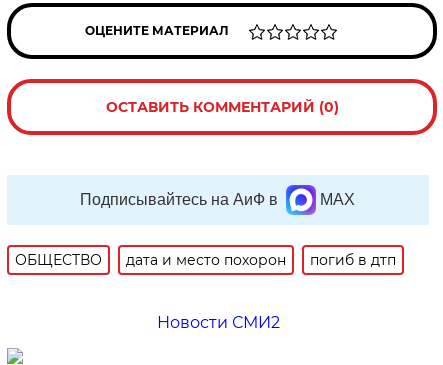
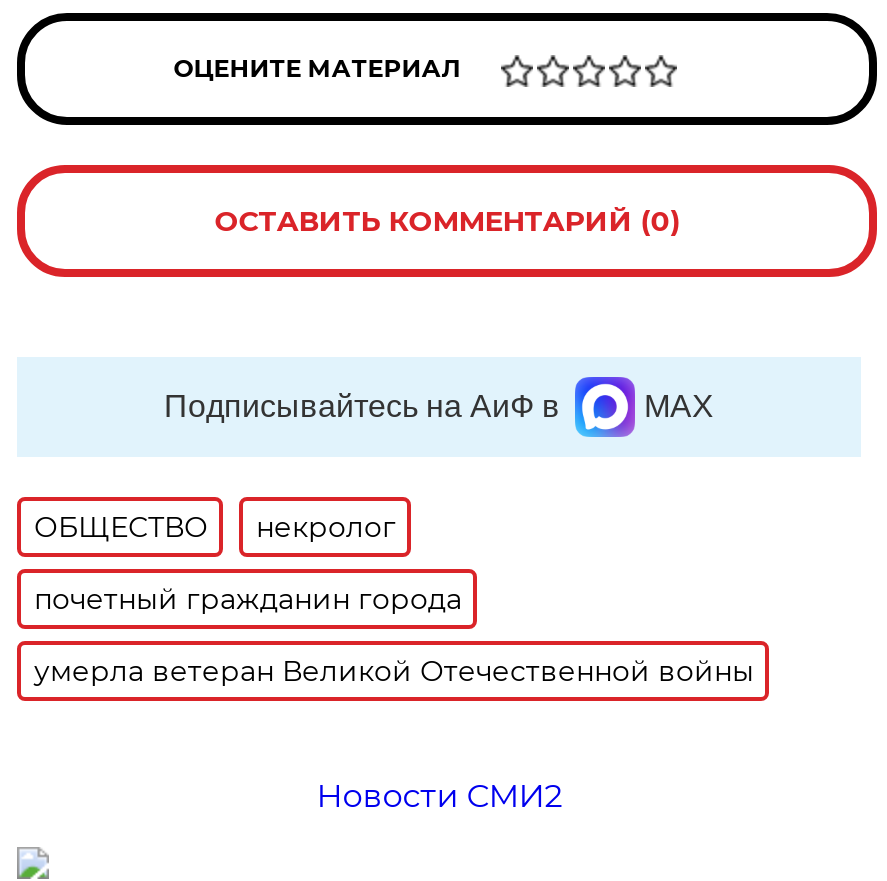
[126,251,396,269] дата и место похорон | погиб в дтп -> [34,509,754,689] некролог | почетный гражданин города | умерла ветеран Великой Отечественной войны

